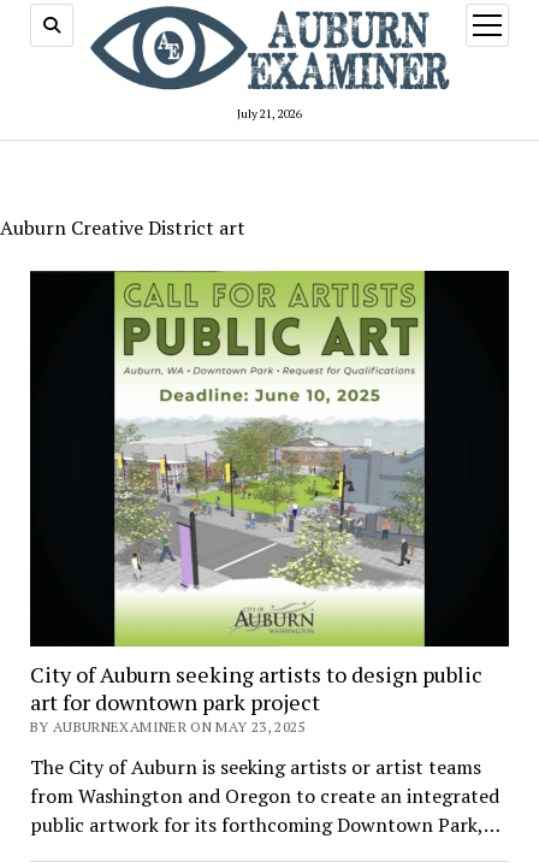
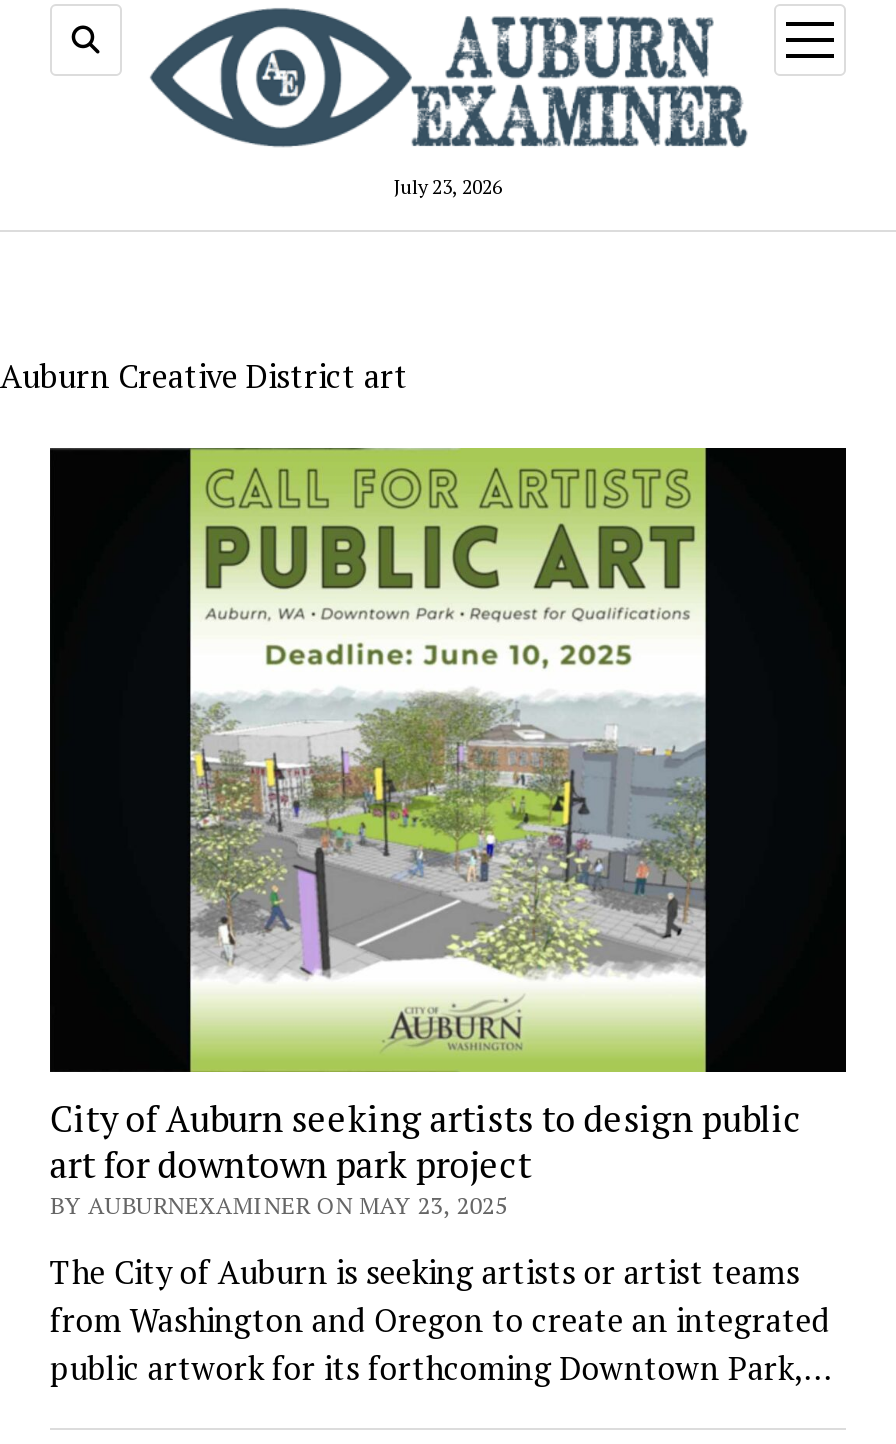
[237,105,302,121] July 21, 2026 -> [394,173,502,199] July 23, 2026

